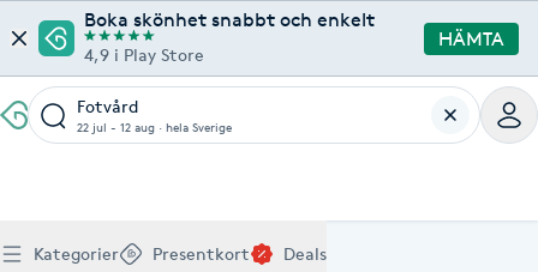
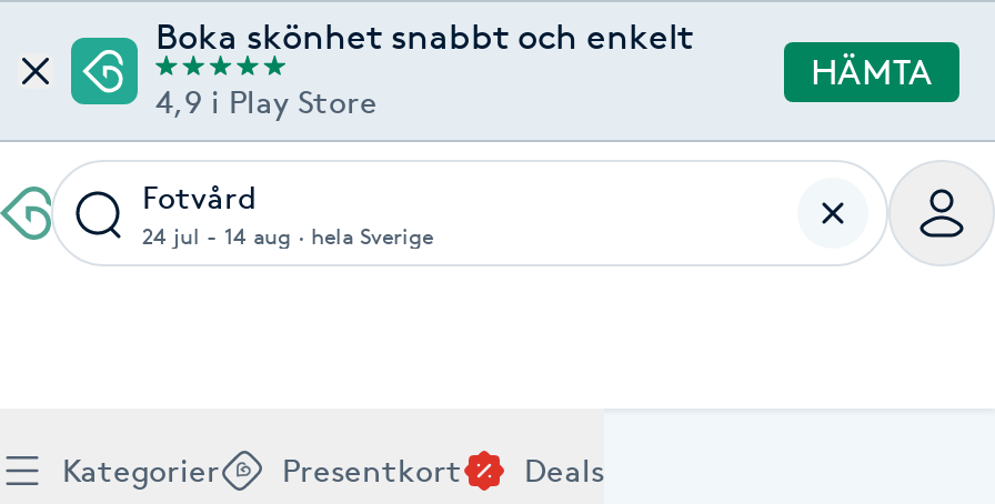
[77,119,232,134] 22 jul - 12 aug · hela Sverige -> [142,220,433,249] 24 jul - 14 aug · hela Sverige

